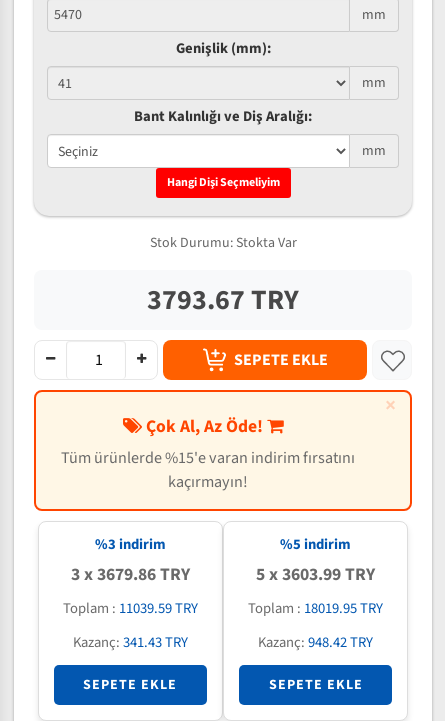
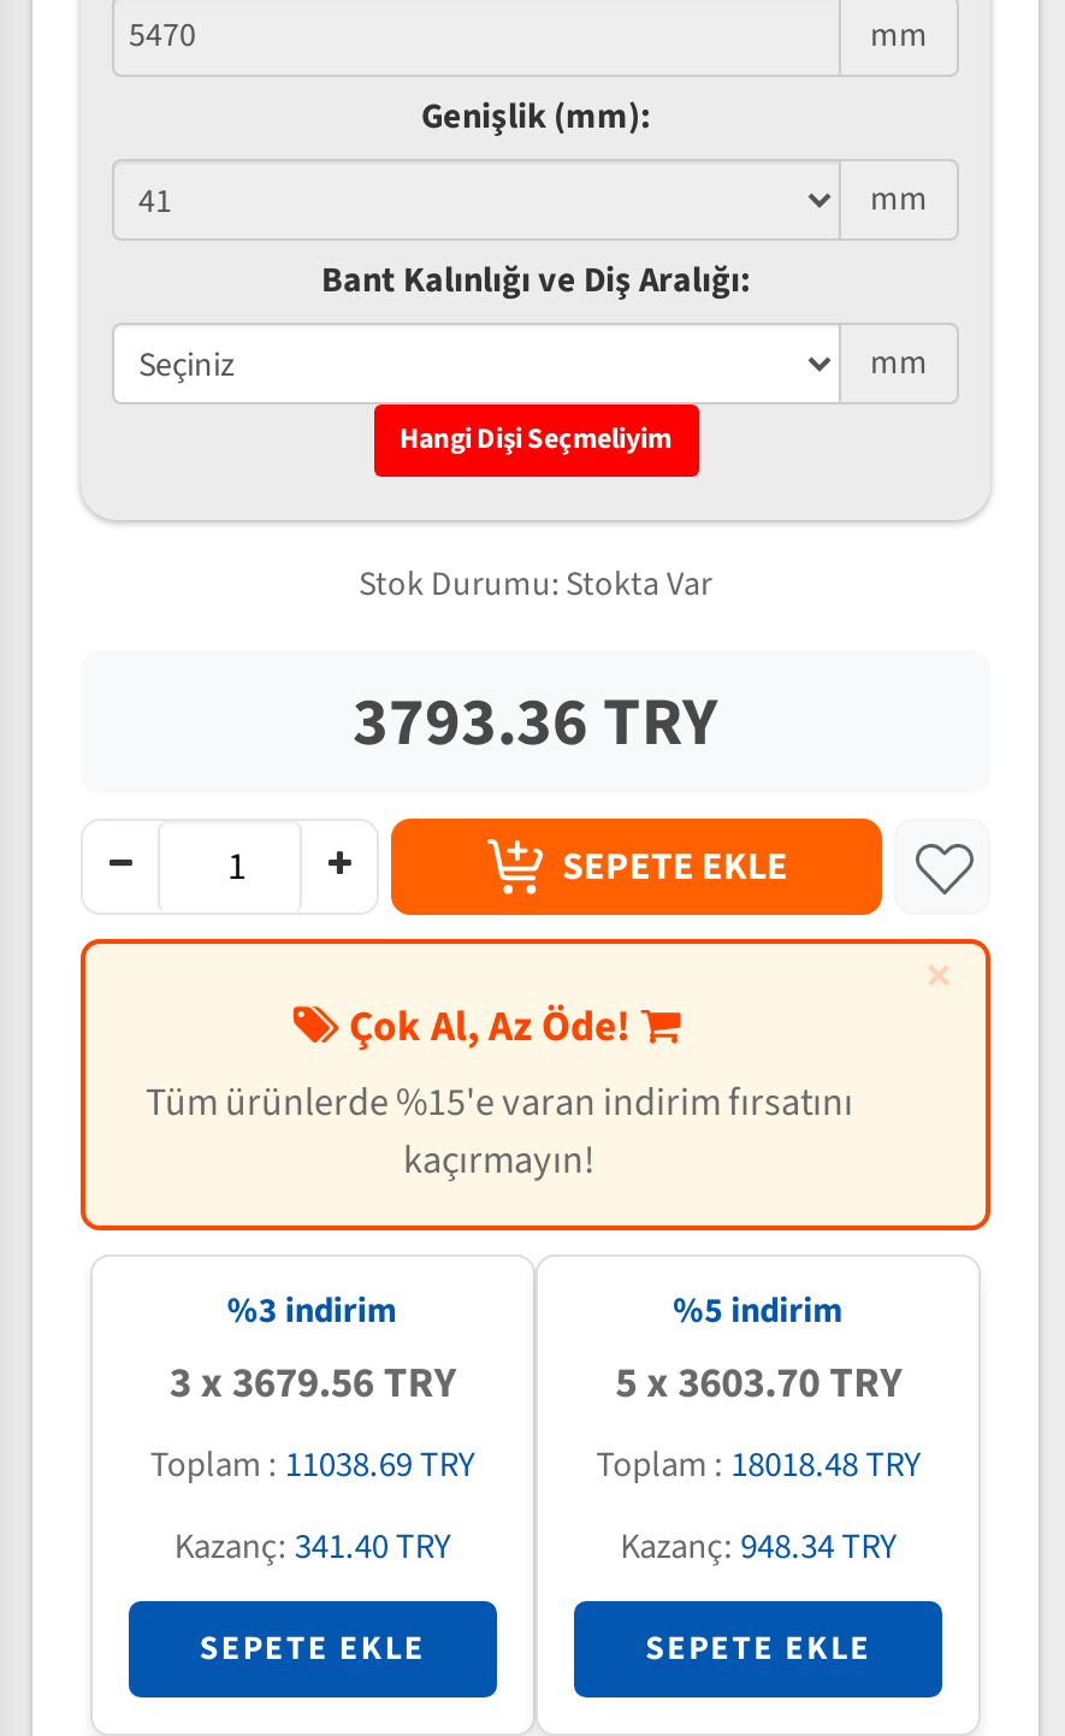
[147,280,299,320] 3793.67 TRY -> [353,674,718,770] 3793.36 TRY
[71,562,190,587] 3 x 3679.86 TRY -> [169,1353,456,1413] 3 x 3679.56 TRY
[256,562,375,587] 5 x 3603.99 TRY -> [615,1353,902,1413] 5 x 3603.70 TRY
[63,598,198,619] Toplam : 11039.59 TRY -> [150,1440,475,1490] Toplam : 11038.69 TRY
[248,598,383,619] Toplam : 18019.95 TRY -> [596,1440,921,1490] Toplam : 18018.48 TRY
[73,632,188,653] Kazanç: 341.43 TRY -> [174,1522,451,1572] Kazanç: 341.40 TRY
[258,632,373,653] Kazanç: 948.42 TRY -> [620,1522,897,1572] Kazanç: 948.34 TRY

